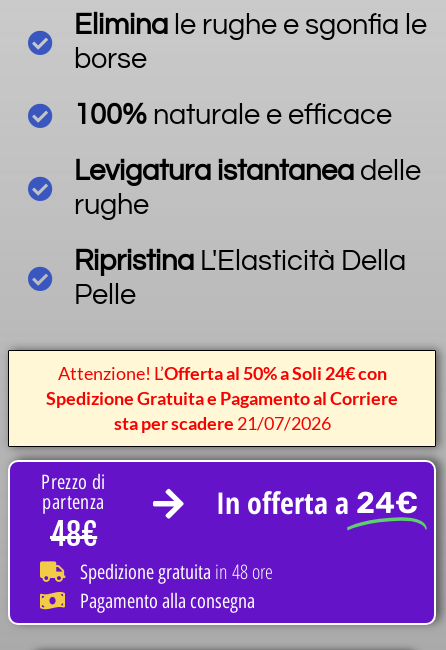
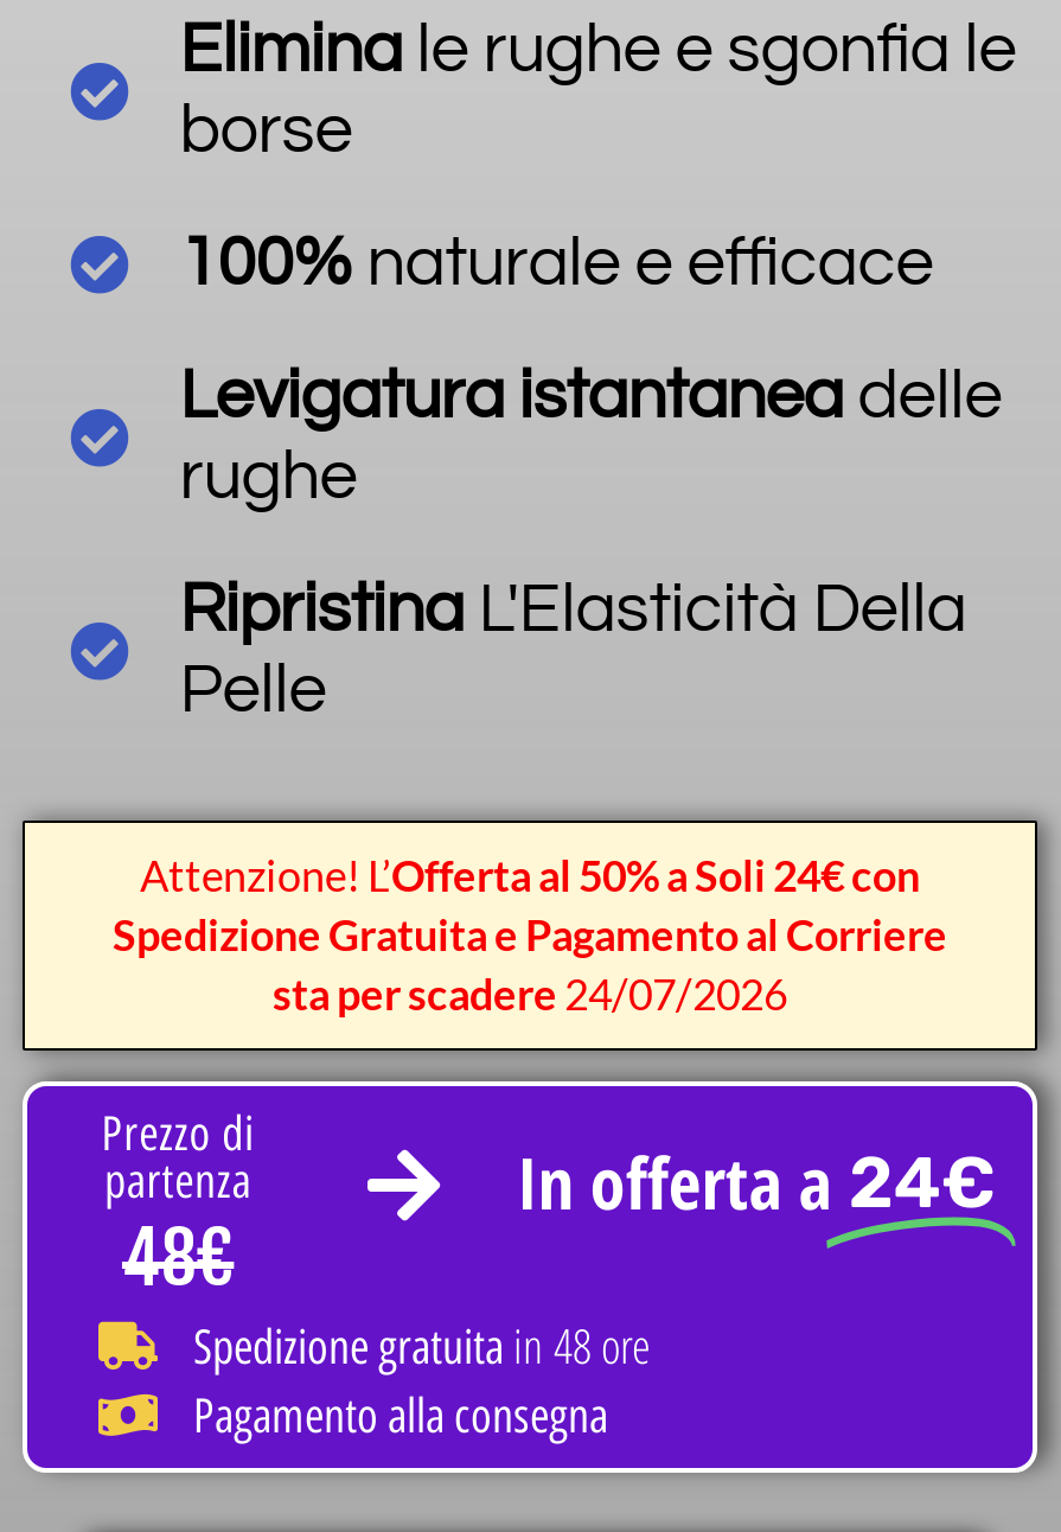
[113,412,330,434] sta per scadere 21/07/2026 -> [273,968,787,1020] sta per scadere 24/07/2026

